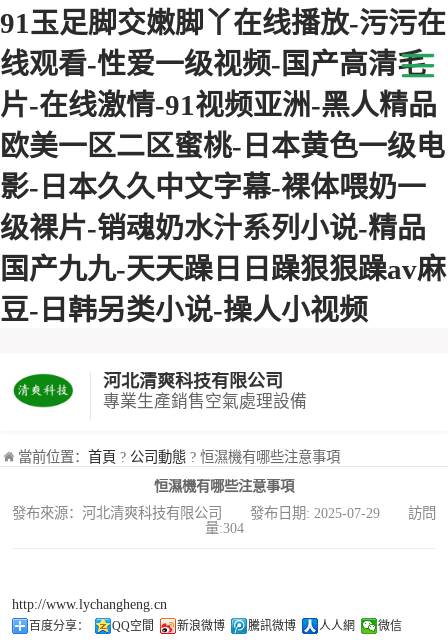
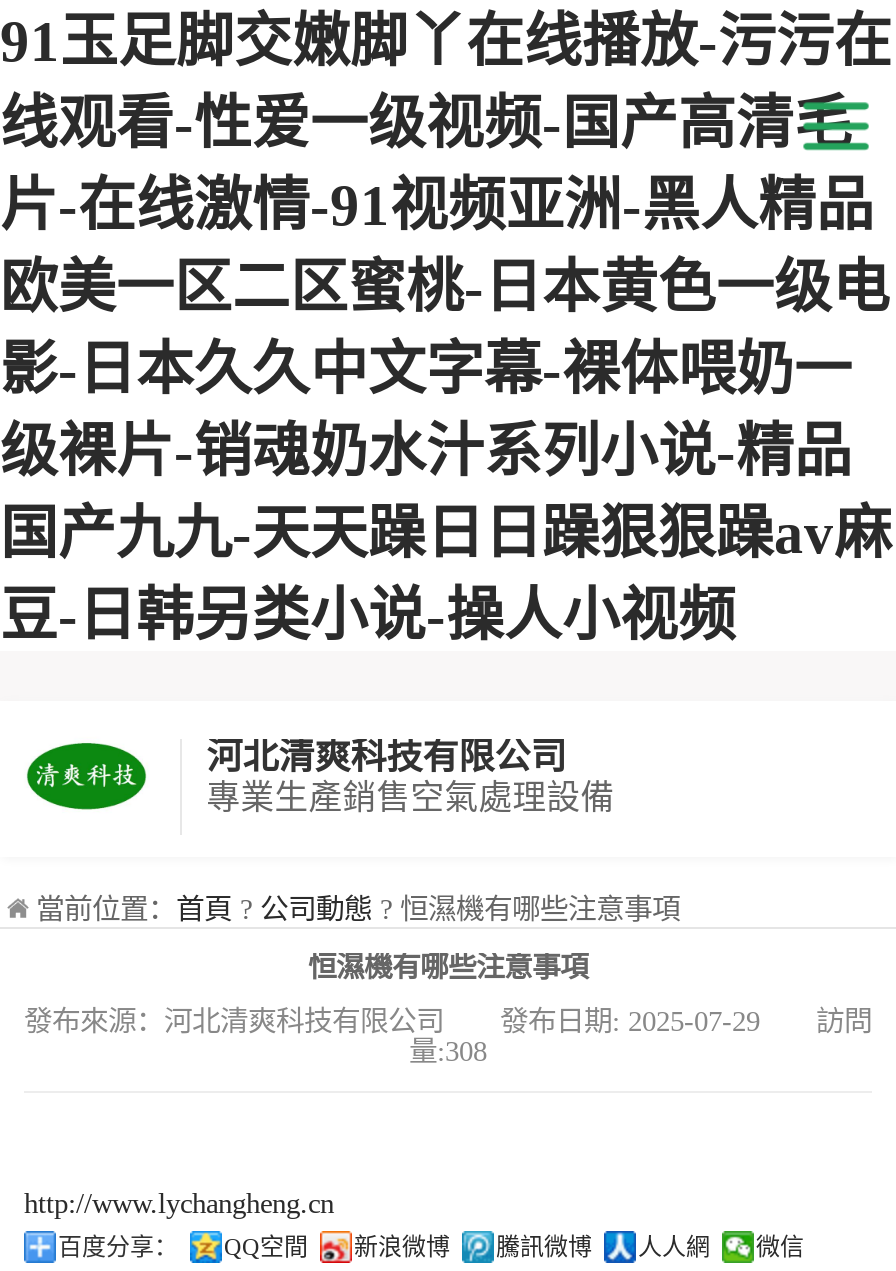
[204,520,243,536] 量:304 -> [409,1035,487,1067] 量:308

